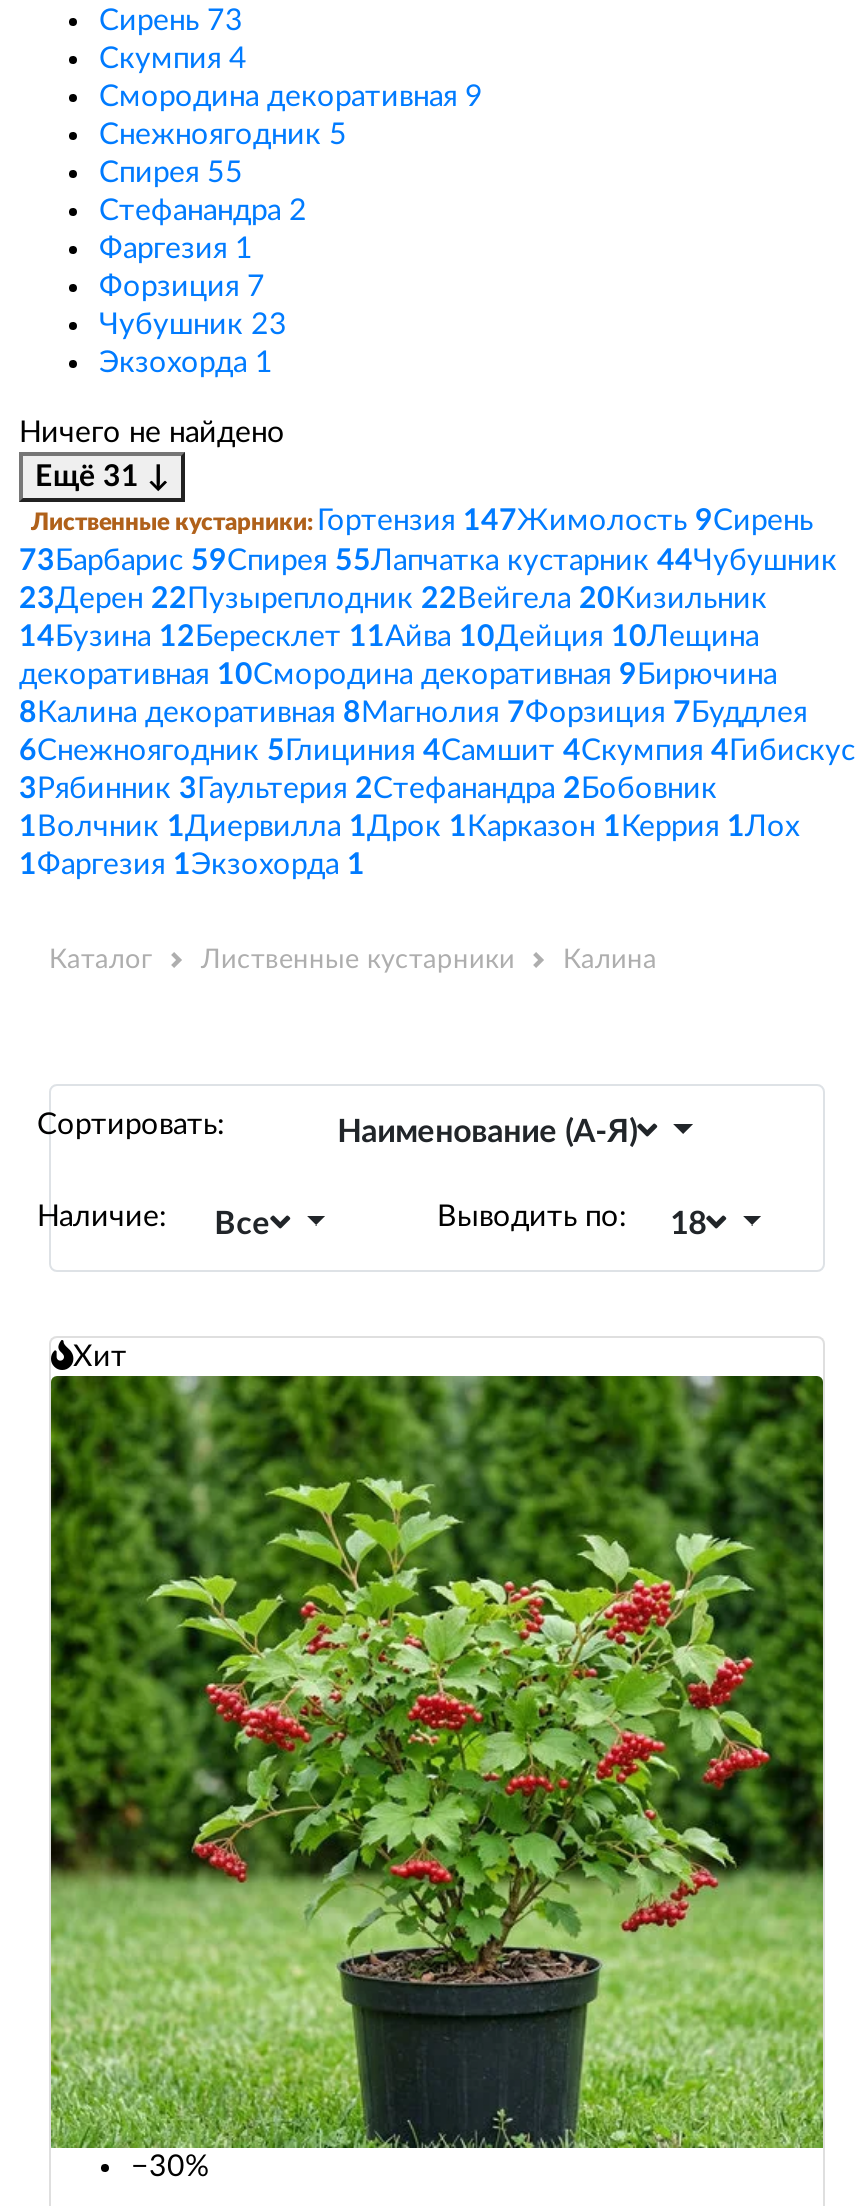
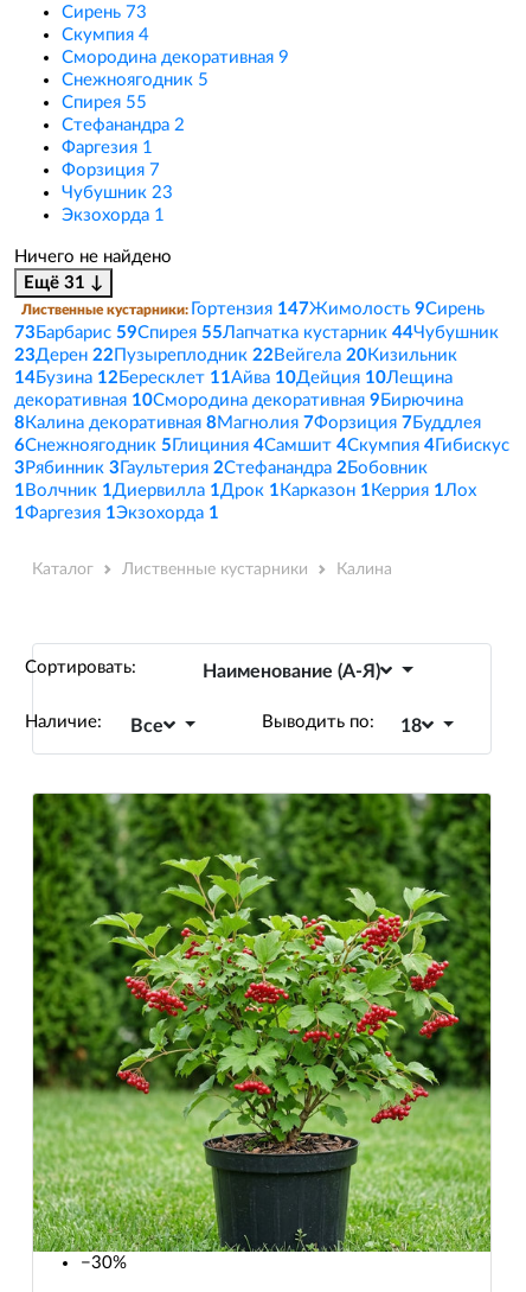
[73,1342,127,1372] Хит -> none

